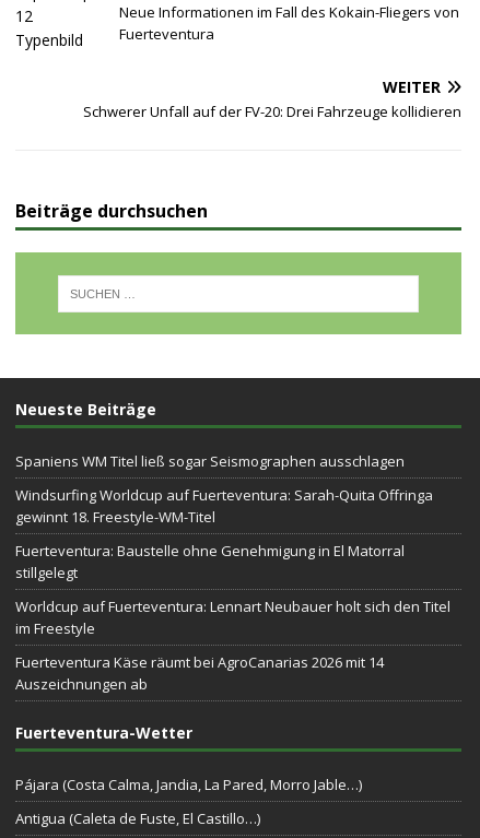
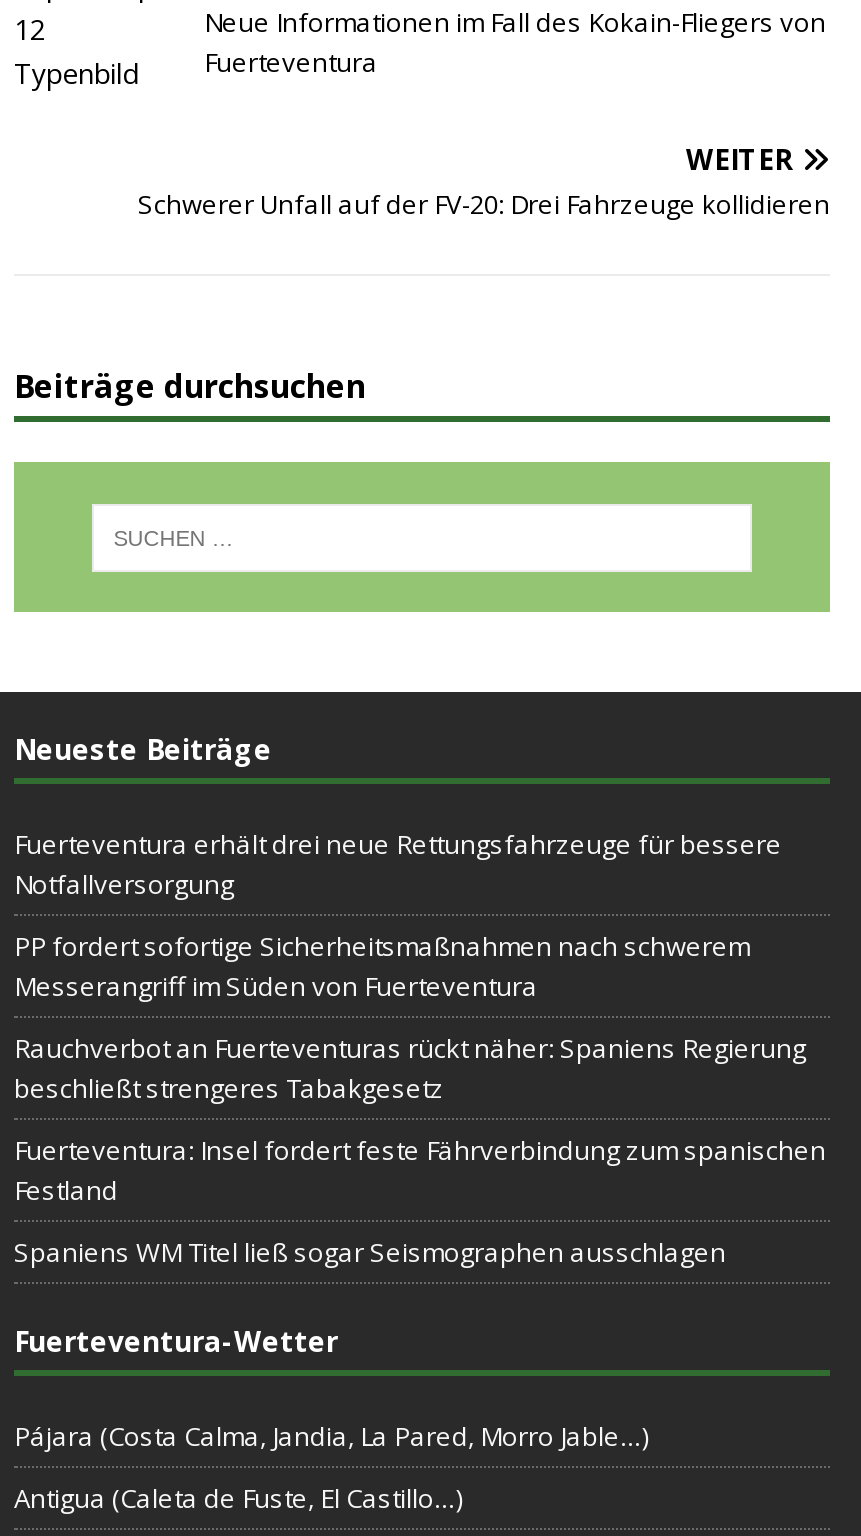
none -> [14,826,826,1208] Fuerteventura erhält drei neue Rettungsfahrzeuge für bessere | Notfallversorgung | PP fordert sofortige Sicherheitsmaßnahmen nach schwerem | Messerangriff im Süden von Fuerteventura | Rauchverbot an Fuerteventuras rückt näher: Spaniens Regierung | beschließt strengeres Tabakgesetz | Fuerteventura: Insel fordert feste Fährverbindung zum spanischen | Festland
moved [15,451,405,471] -> [14,1234,726,1270]: Spaniens WM Titel ließ sogar Seismographen ausschlagen
[15,485,450,694] Windsurfing Worldcup auf Fuerteventura: Sarah-Quita Offringa | gewinnt 18. Freestyle-WM-Titel | Fuerteventura: Baustelle ohne Genehmigung in El Matorral | stillgelegt | Worldcup auf Fuerteventura: Lennart Neubauer holt sich den Titel | im Freestyle | Fuerteventura Käse räumt bei AgroCanarias 2026 mit 14 | Auszeichnungen ab -> none

